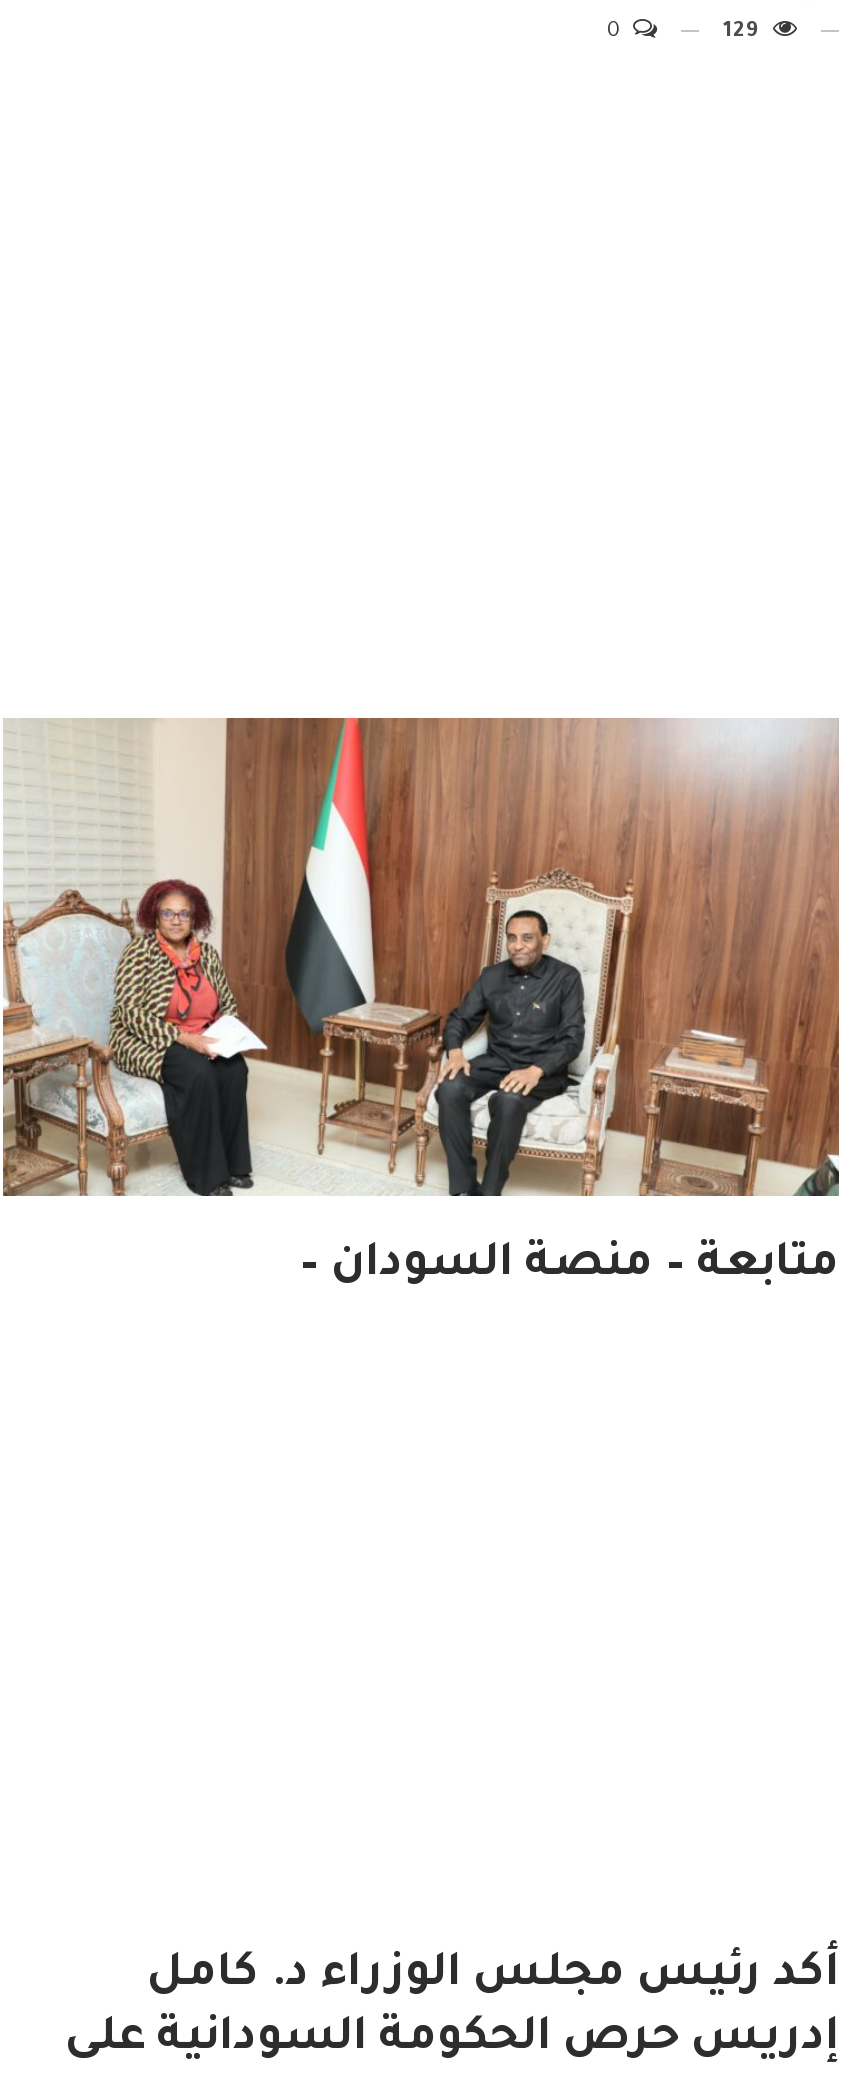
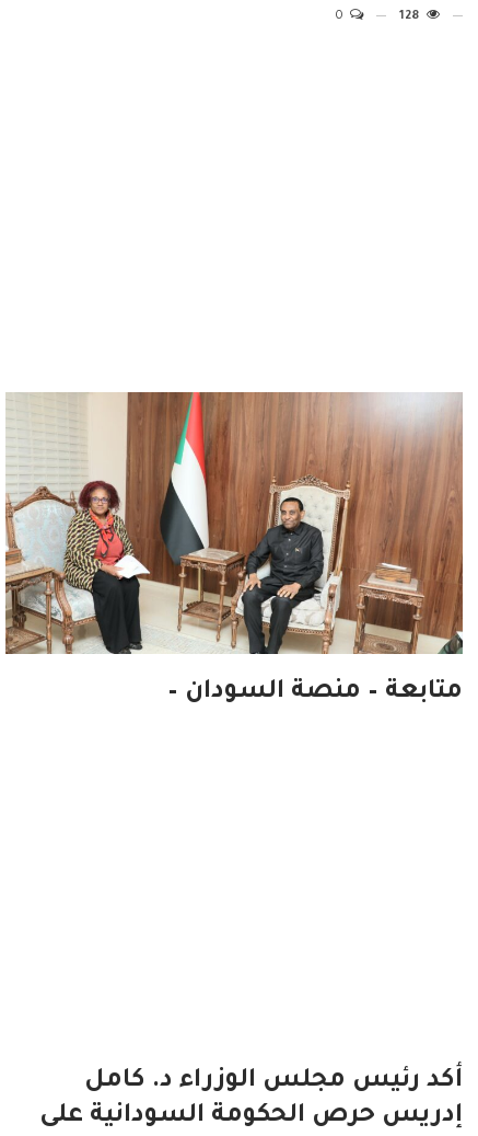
[723,19,759,43] 129 -> [399,10,419,23] 128

